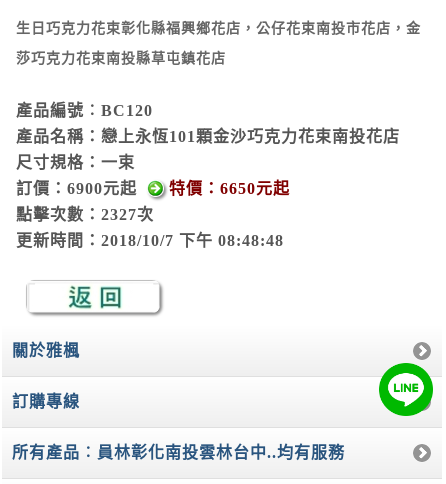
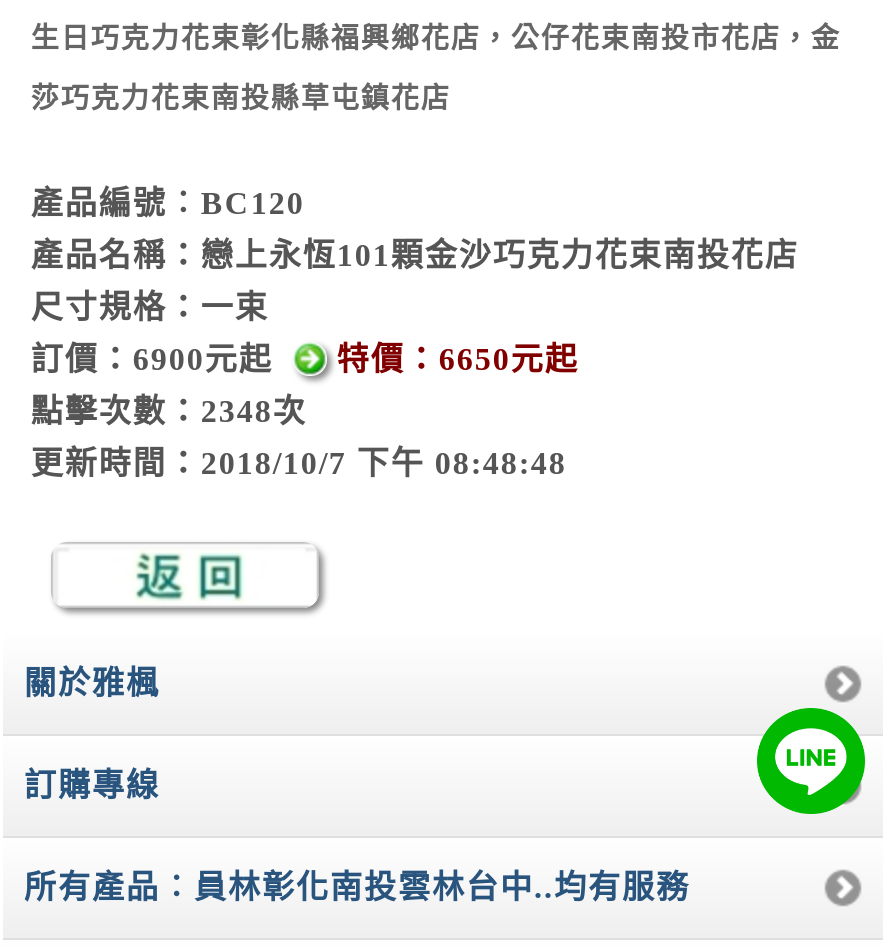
[16,206,154,223] 點擊次數：2327次 -> [31,395,307,429] 點擊次數：2348次

